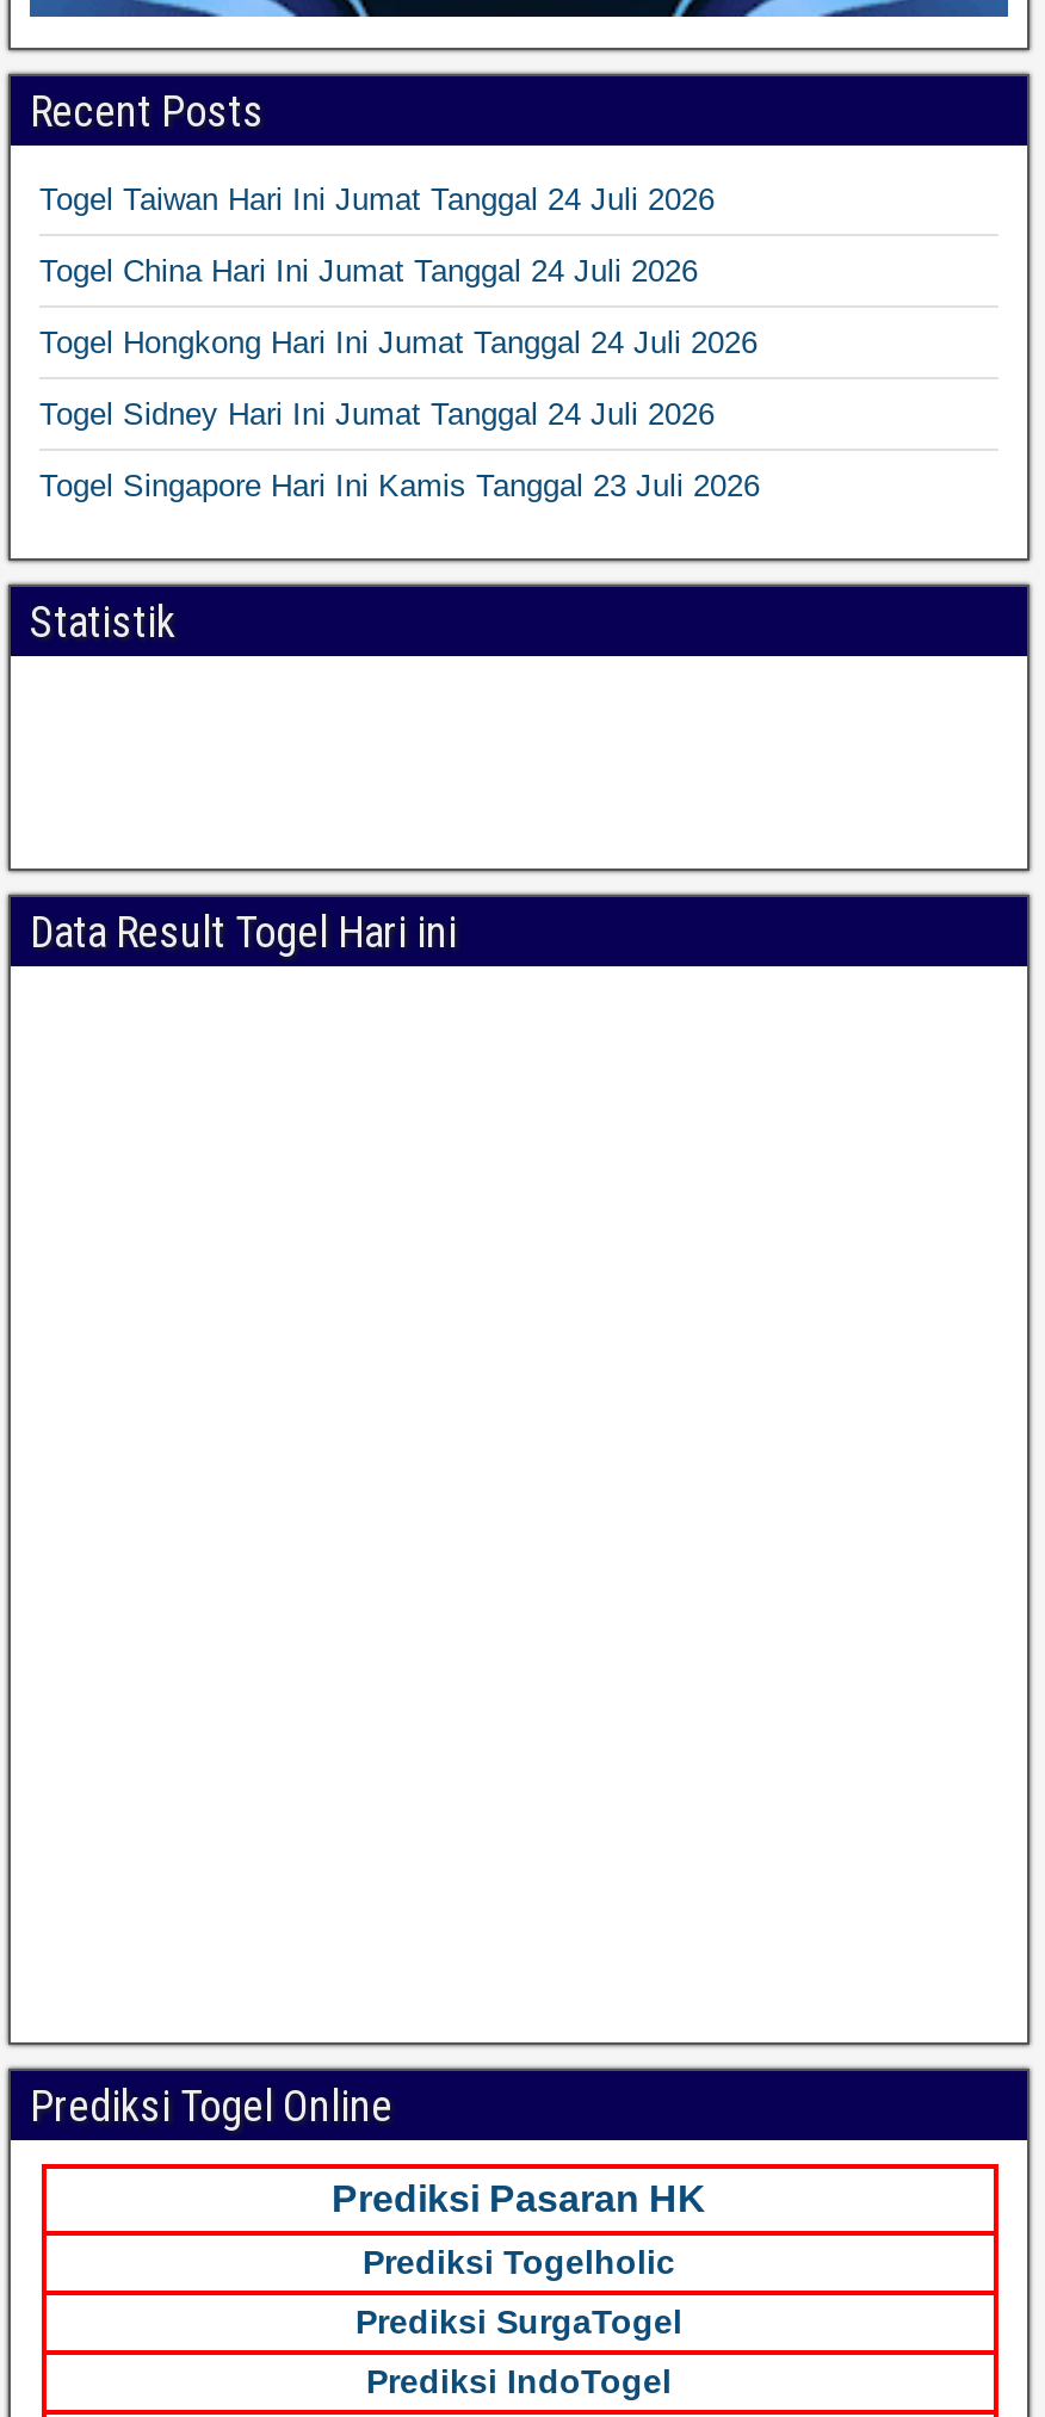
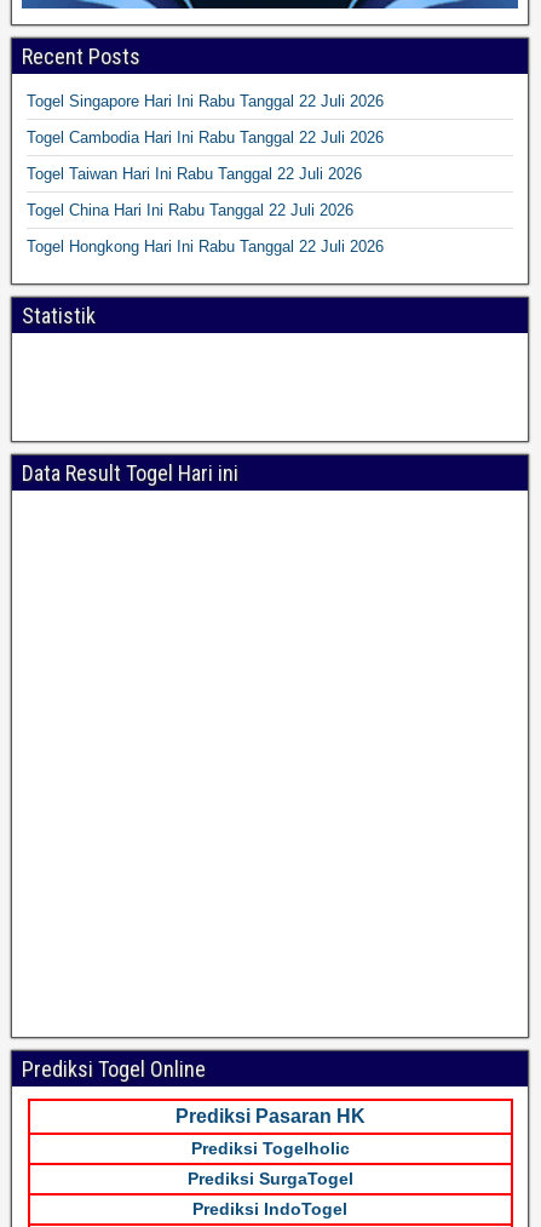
[39,180,715,216] Togel Taiwan Hari Ini Jumat Tanggal 24 Juli 2026 -> [27,91,384,110] Togel Singapore Hari Ini Rabu Tanggal 22 Juli 2026
[39,252,698,288] Togel China Hari Ini Jumat Tanggal 24 Juli 2026 -> [27,128,384,146] Togel Cambodia Hari Ini Rabu Tanggal 22 Juli 2026
[39,323,758,359] Togel Hongkong Hari Ini Jumat Tanggal 24 Juli 2026 -> [27,164,362,182] Togel Taiwan Hari Ini Rabu Tanggal 22 Juli 2026
[39,395,715,431] Togel Sidney Hari Ini Jumat Tanggal 24 Juli 2026 -> [27,200,353,219] Togel China Hari Ini Rabu Tanggal 22 Juli 2026
[39,466,760,502] Togel Singapore Hari Ini Kamis Tanggal 23 Juli 2026 -> [27,237,384,255] Togel Hongkong Hari Ini Rabu Tanggal 22 Juli 2026

